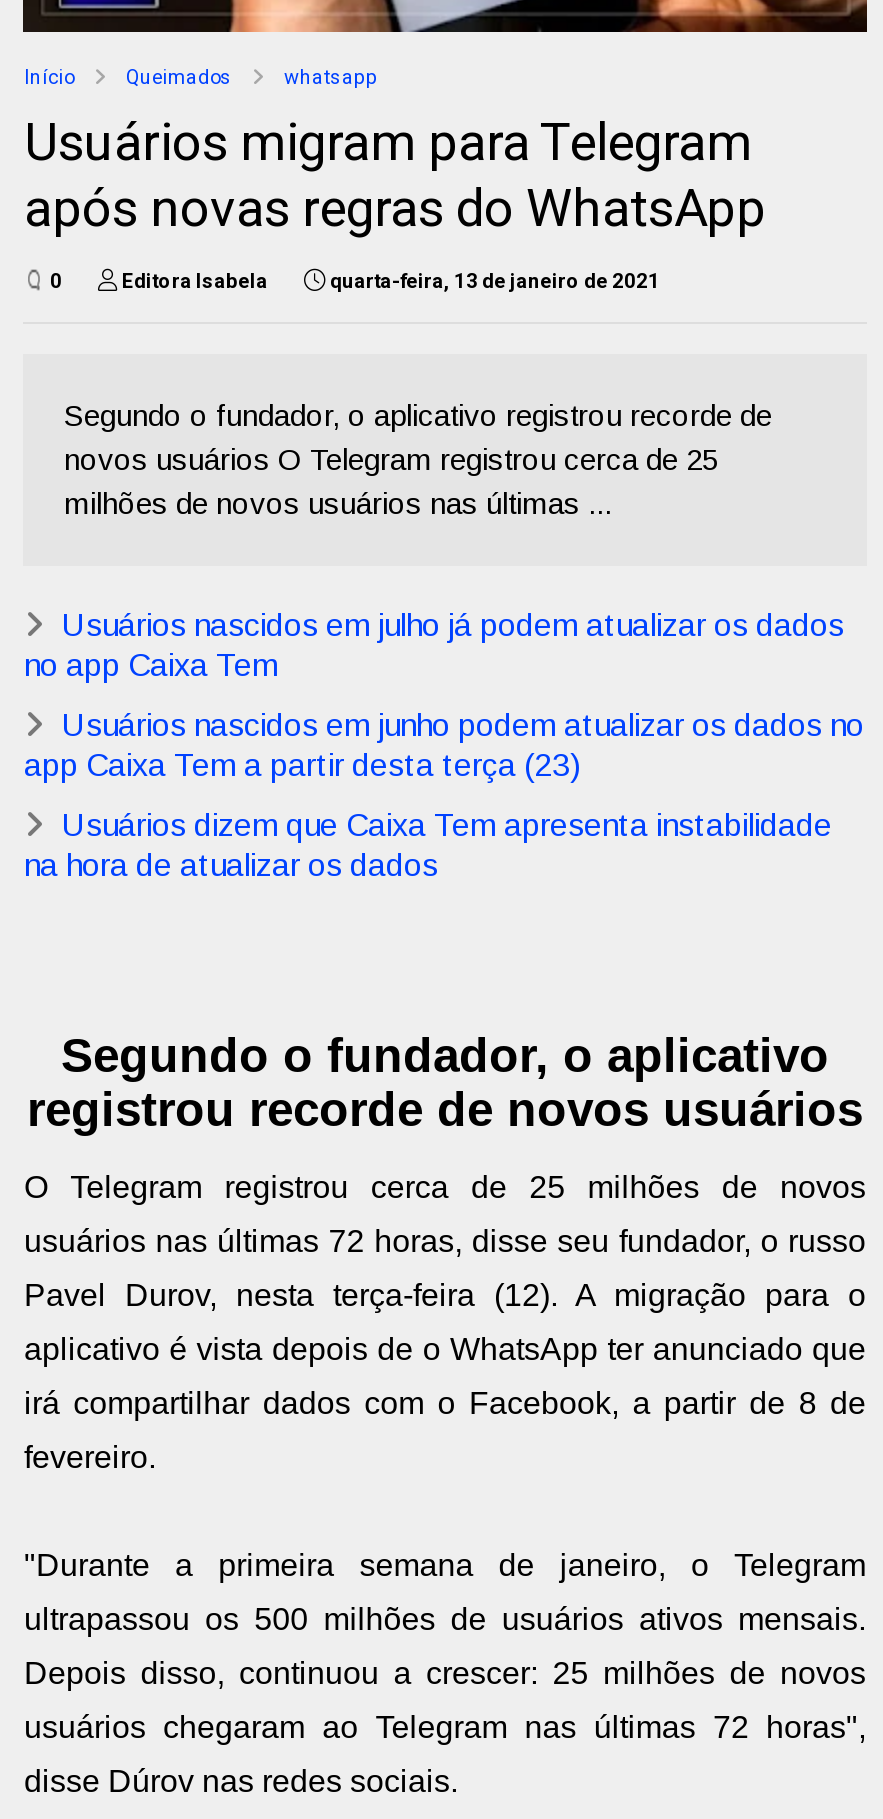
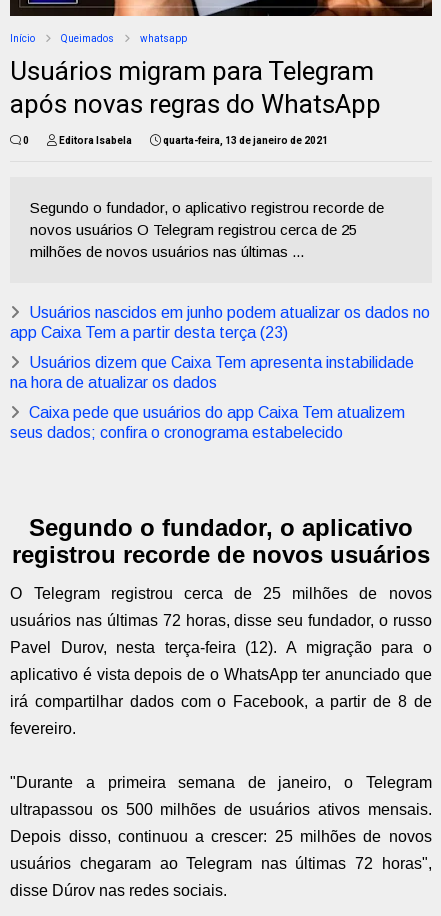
[24,609,844,683] Usuários nascidos em julho já podem atualizar os dados | no app Caixa Tem -> none
moved [24,709,864,883] -> [10,304,430,391]: Usuários nascidos em junho podem atualizar os dados no | app Caixa Tem a partir desta terça (23) | Usuários dizem que Caixa Tem apresenta instabilidade | na hora de atualizar os dados
none -> [10,404,405,441] Caixa pede que usuários do app Caixa Tem atualizem | seus dados; confira o cronograma estabelecido

